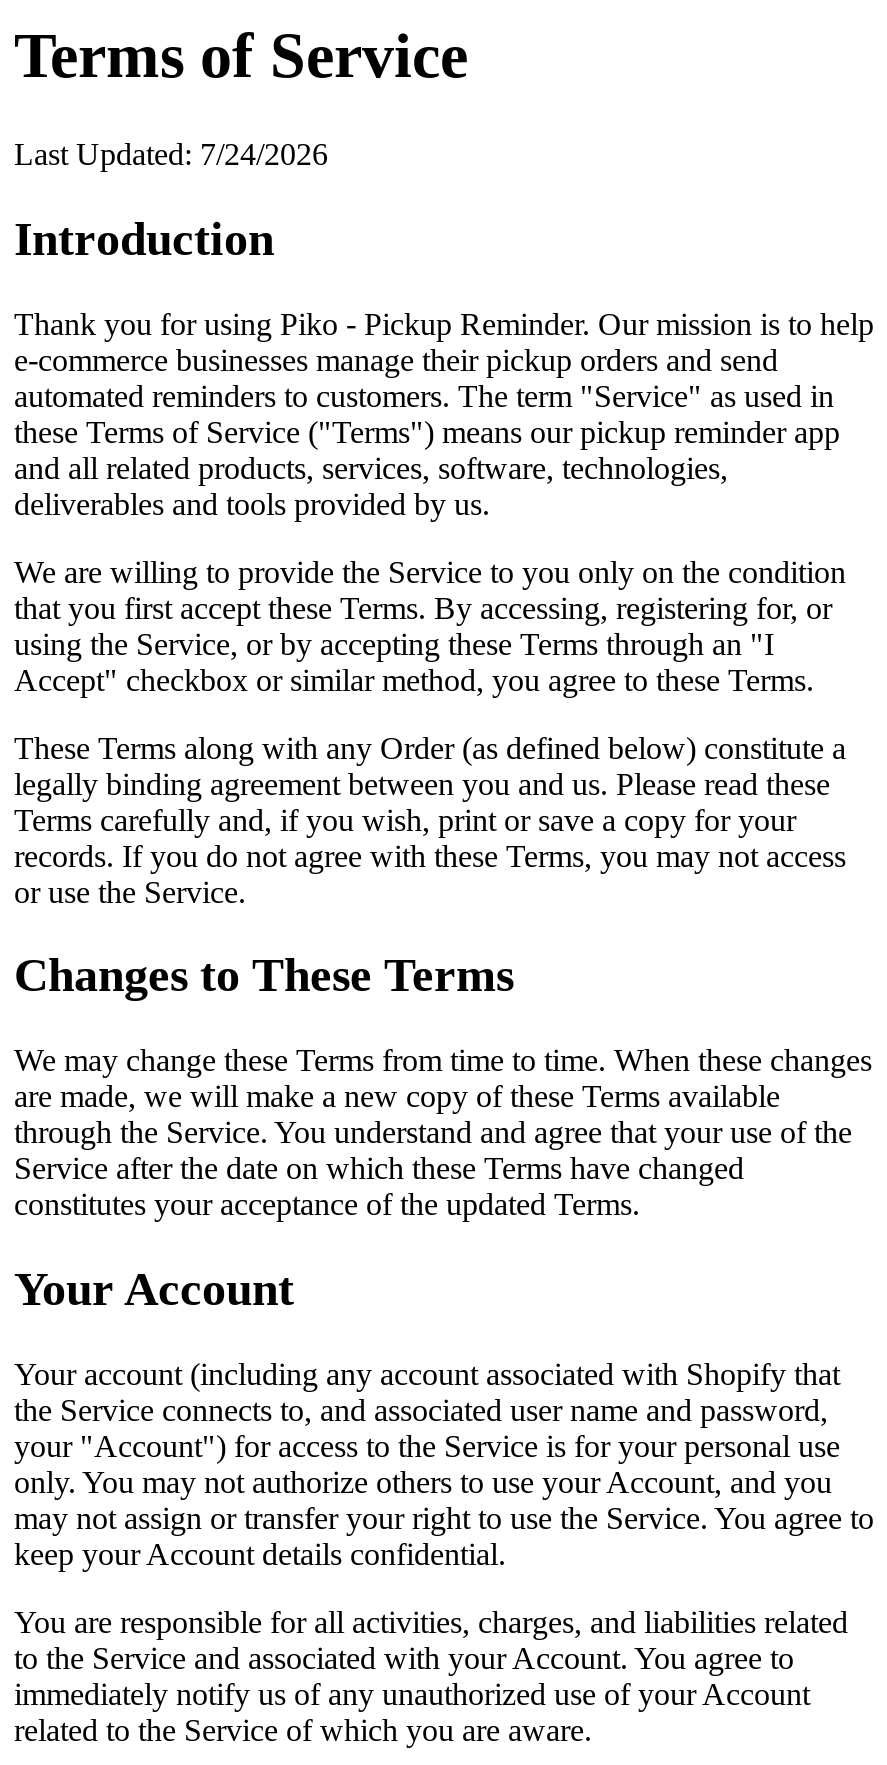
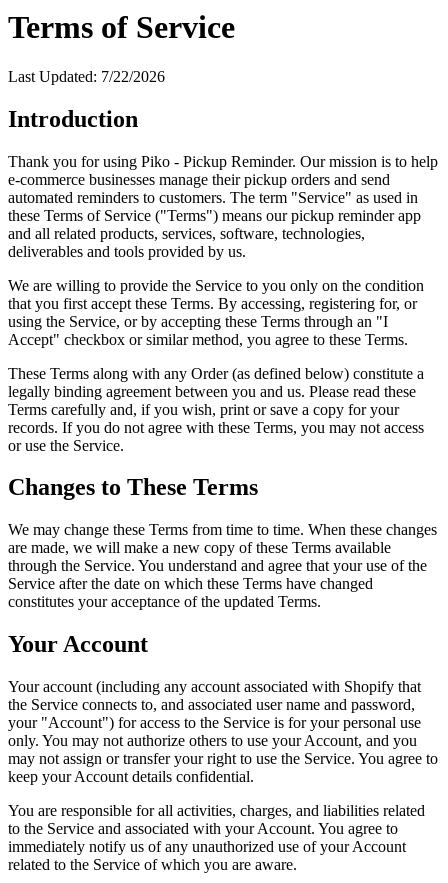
[14,136,328,170] Last Updated: 7/24/2026 -> [8,68,165,85] Last Updated: 7/22/2026

